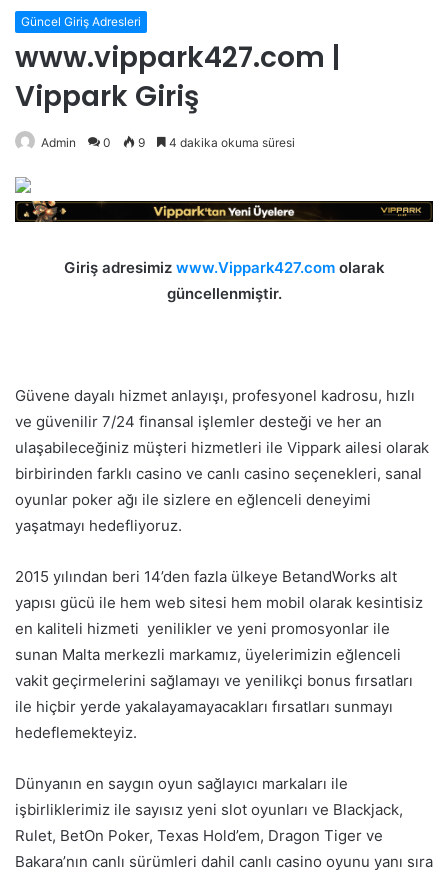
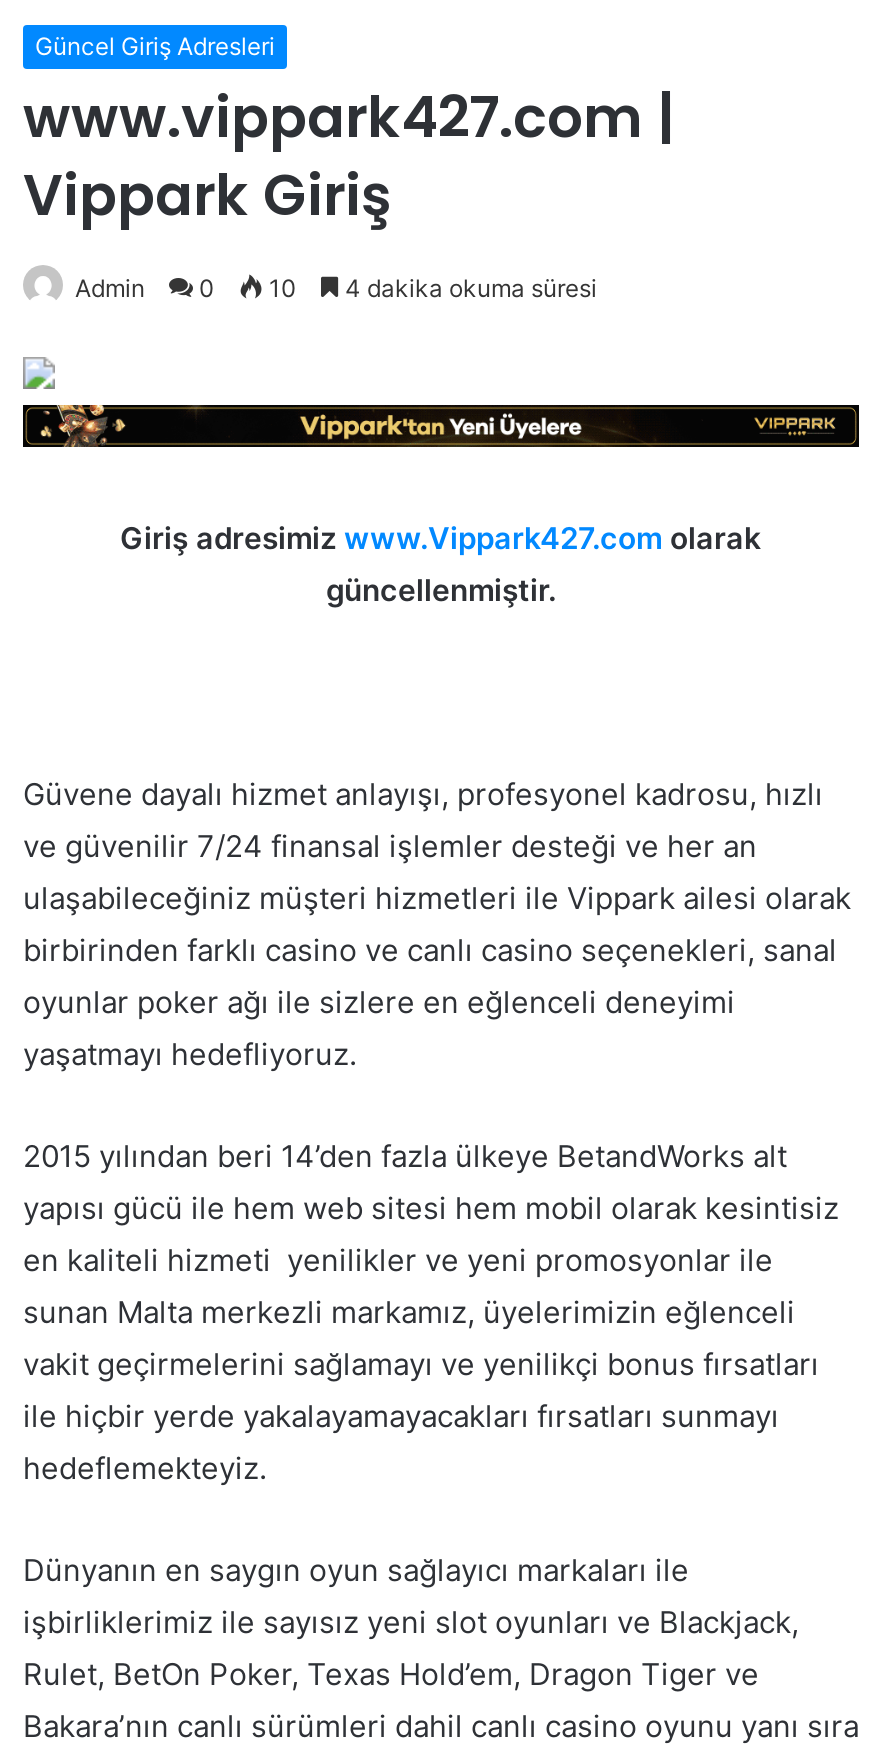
[41,135,295,150] Admin 0 9 4 dakika okuma süresi -> [75,273,597,303] Admin 0 10 4 dakika okuma süresi

